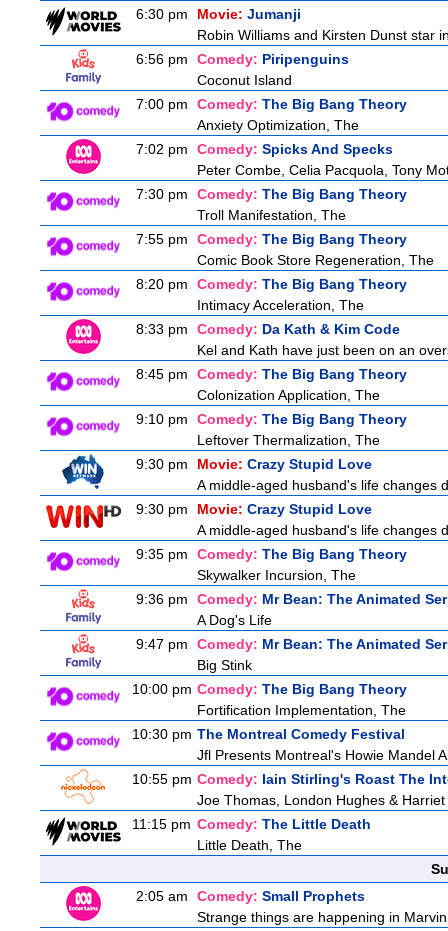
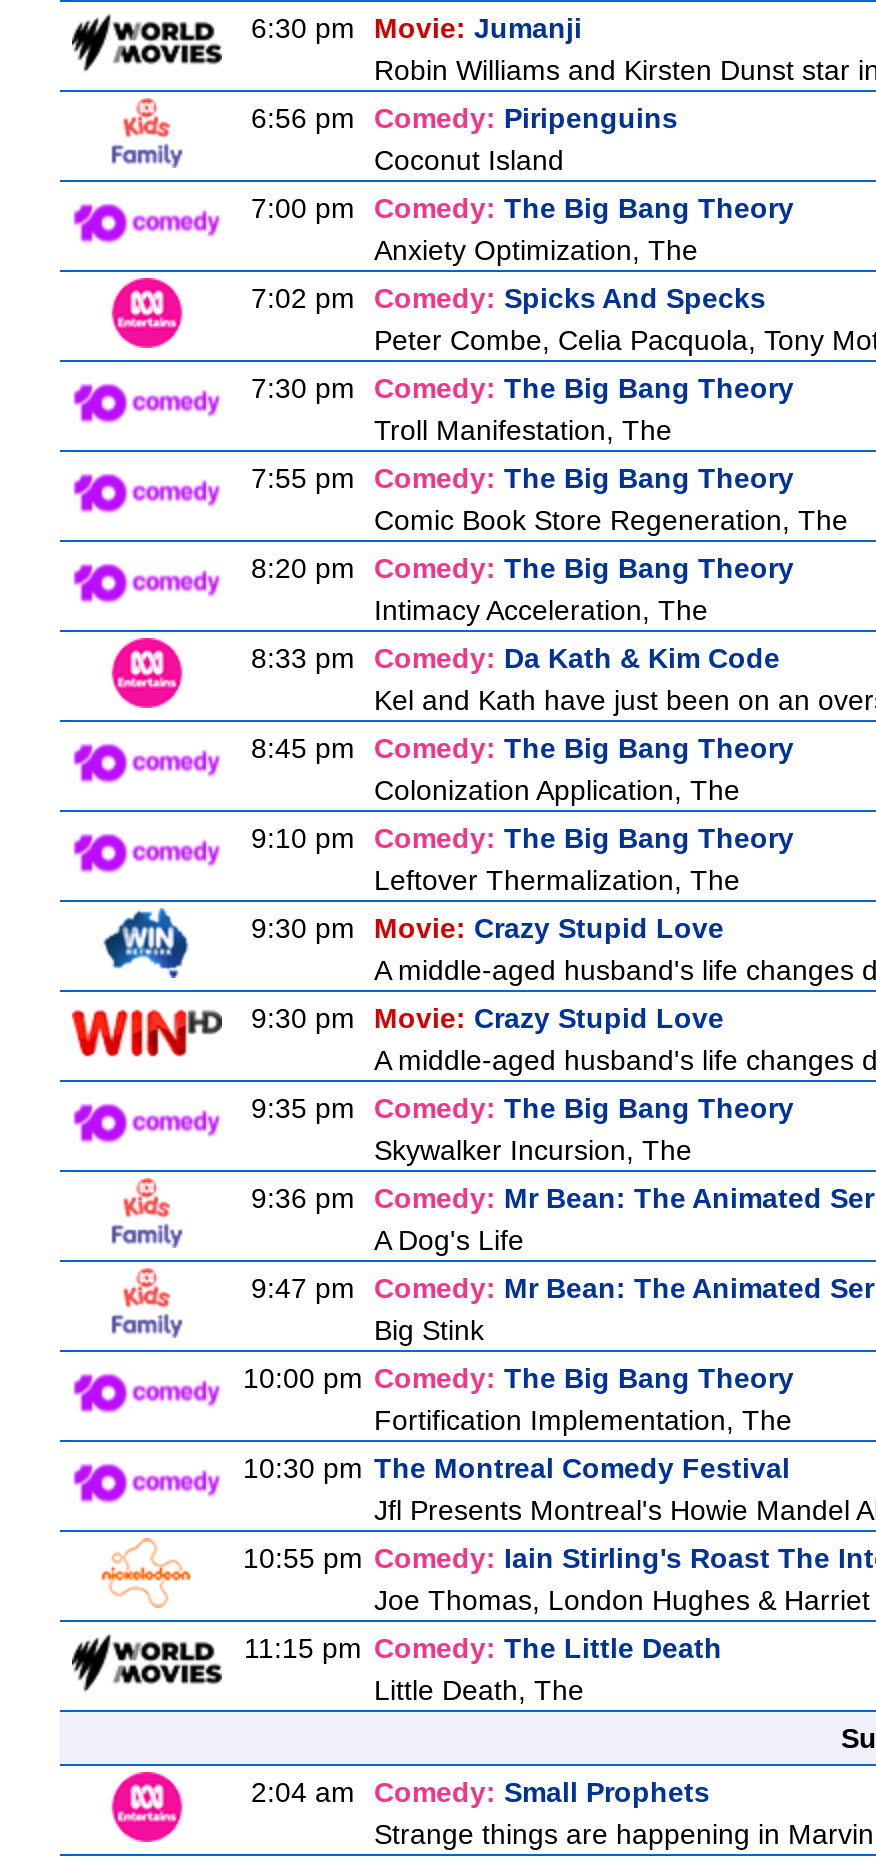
[135,888,365,904] 2:05 am Comedy: Small Prophets -> [251,1776,710,1808] 2:04 am Comedy: Small Prophets

